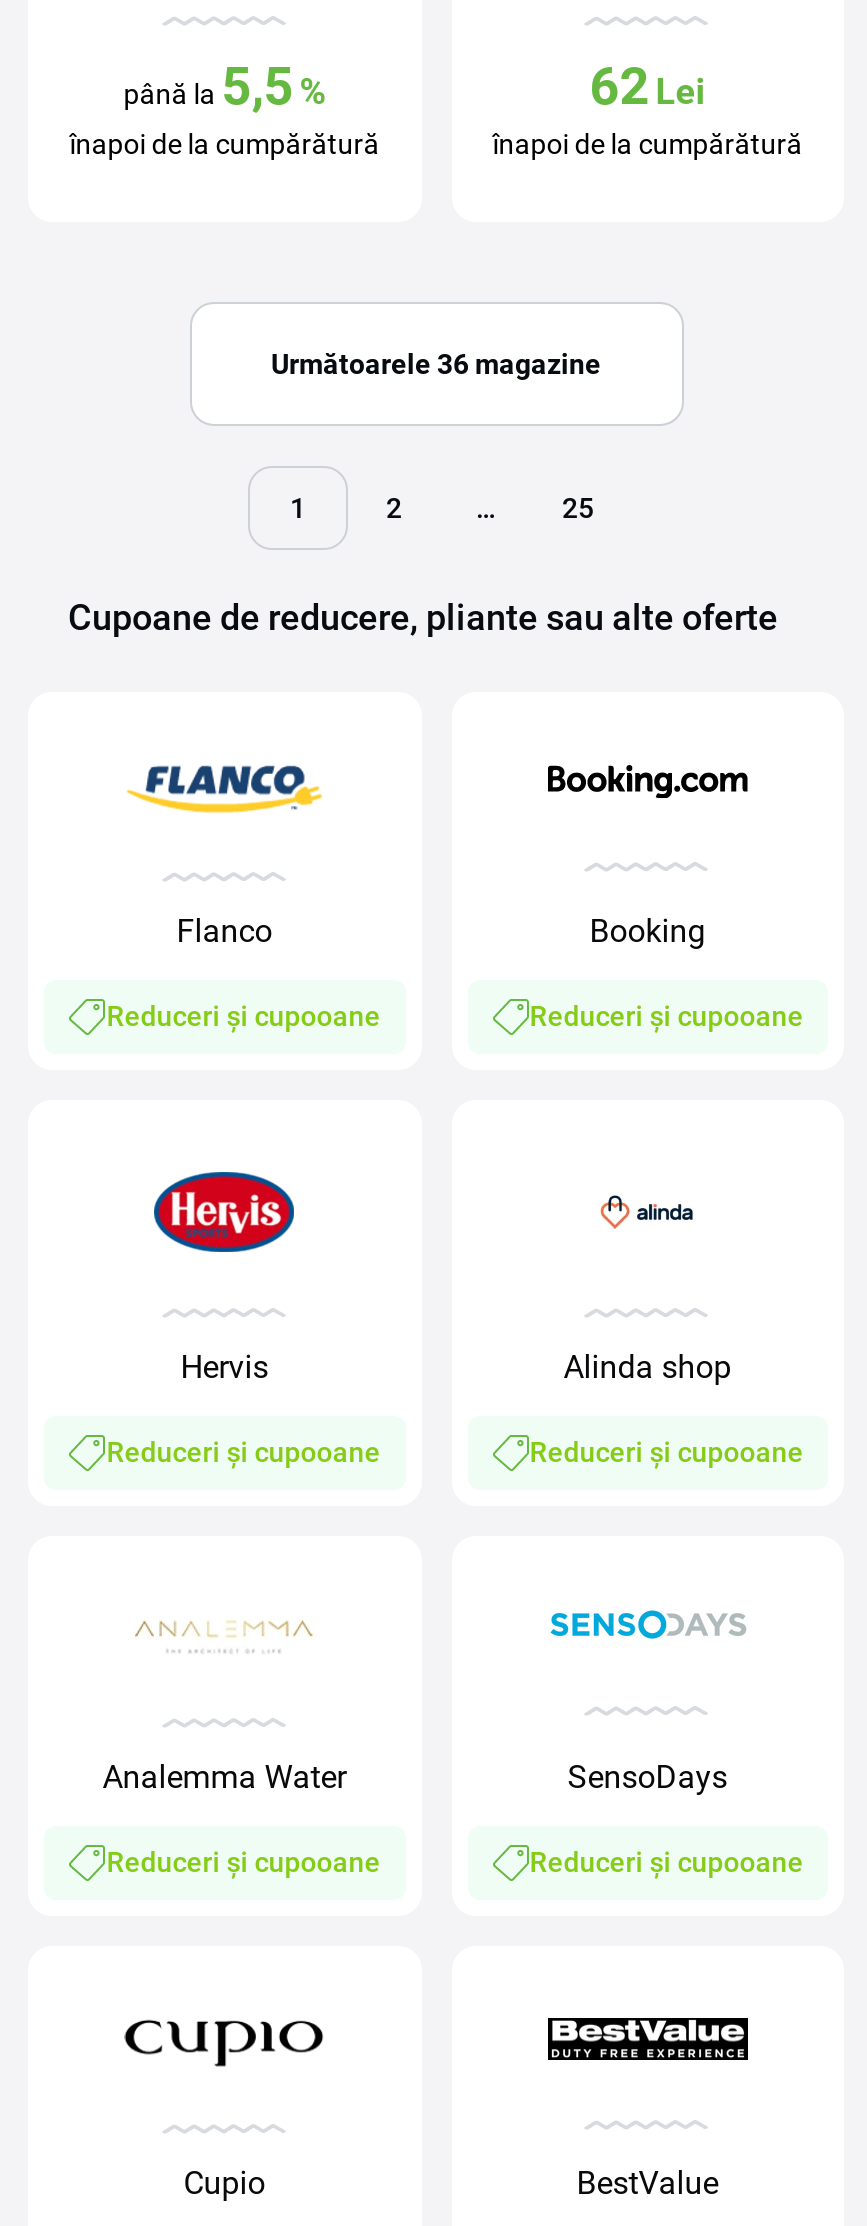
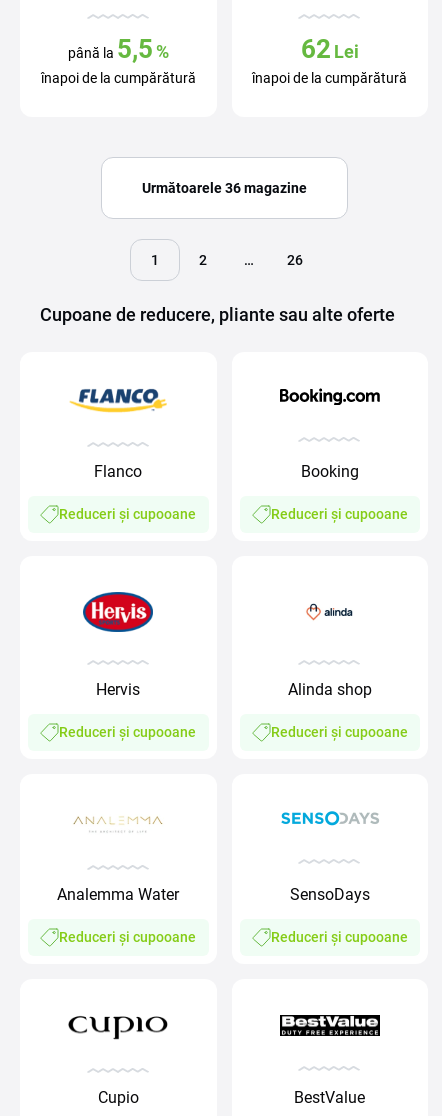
[562,491,594,523] 25 -> [287,252,303,268] 26

